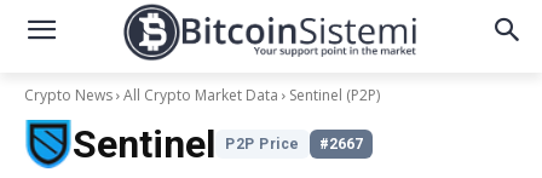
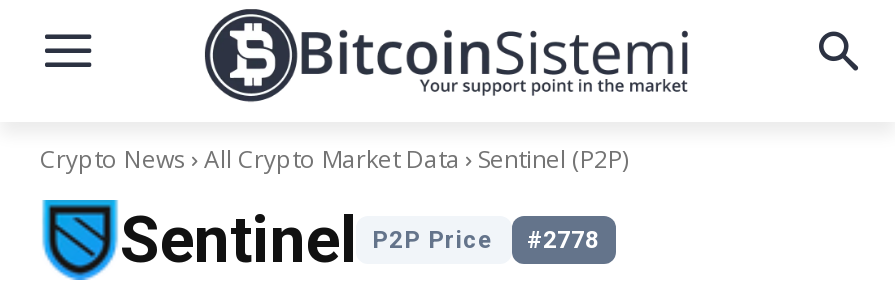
[73,121,362,167] Sentinel P2P Price #2667 -> [120,202,599,278] Sentinel P2P Price #2778

